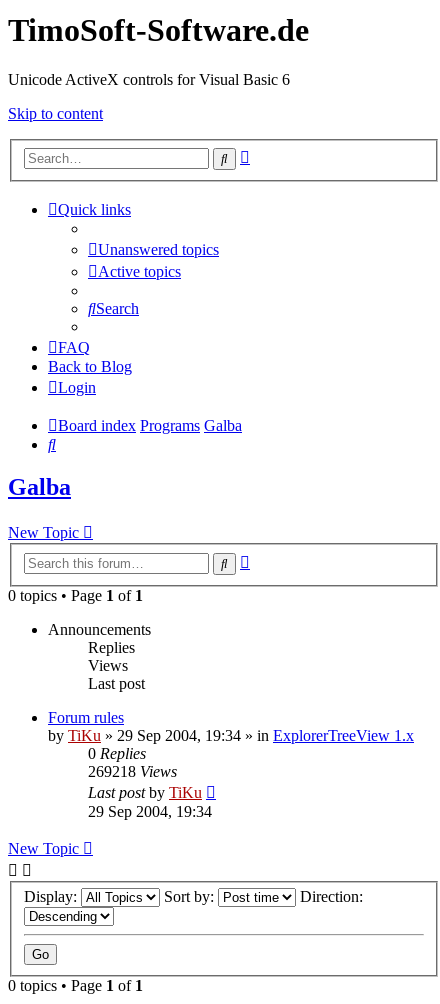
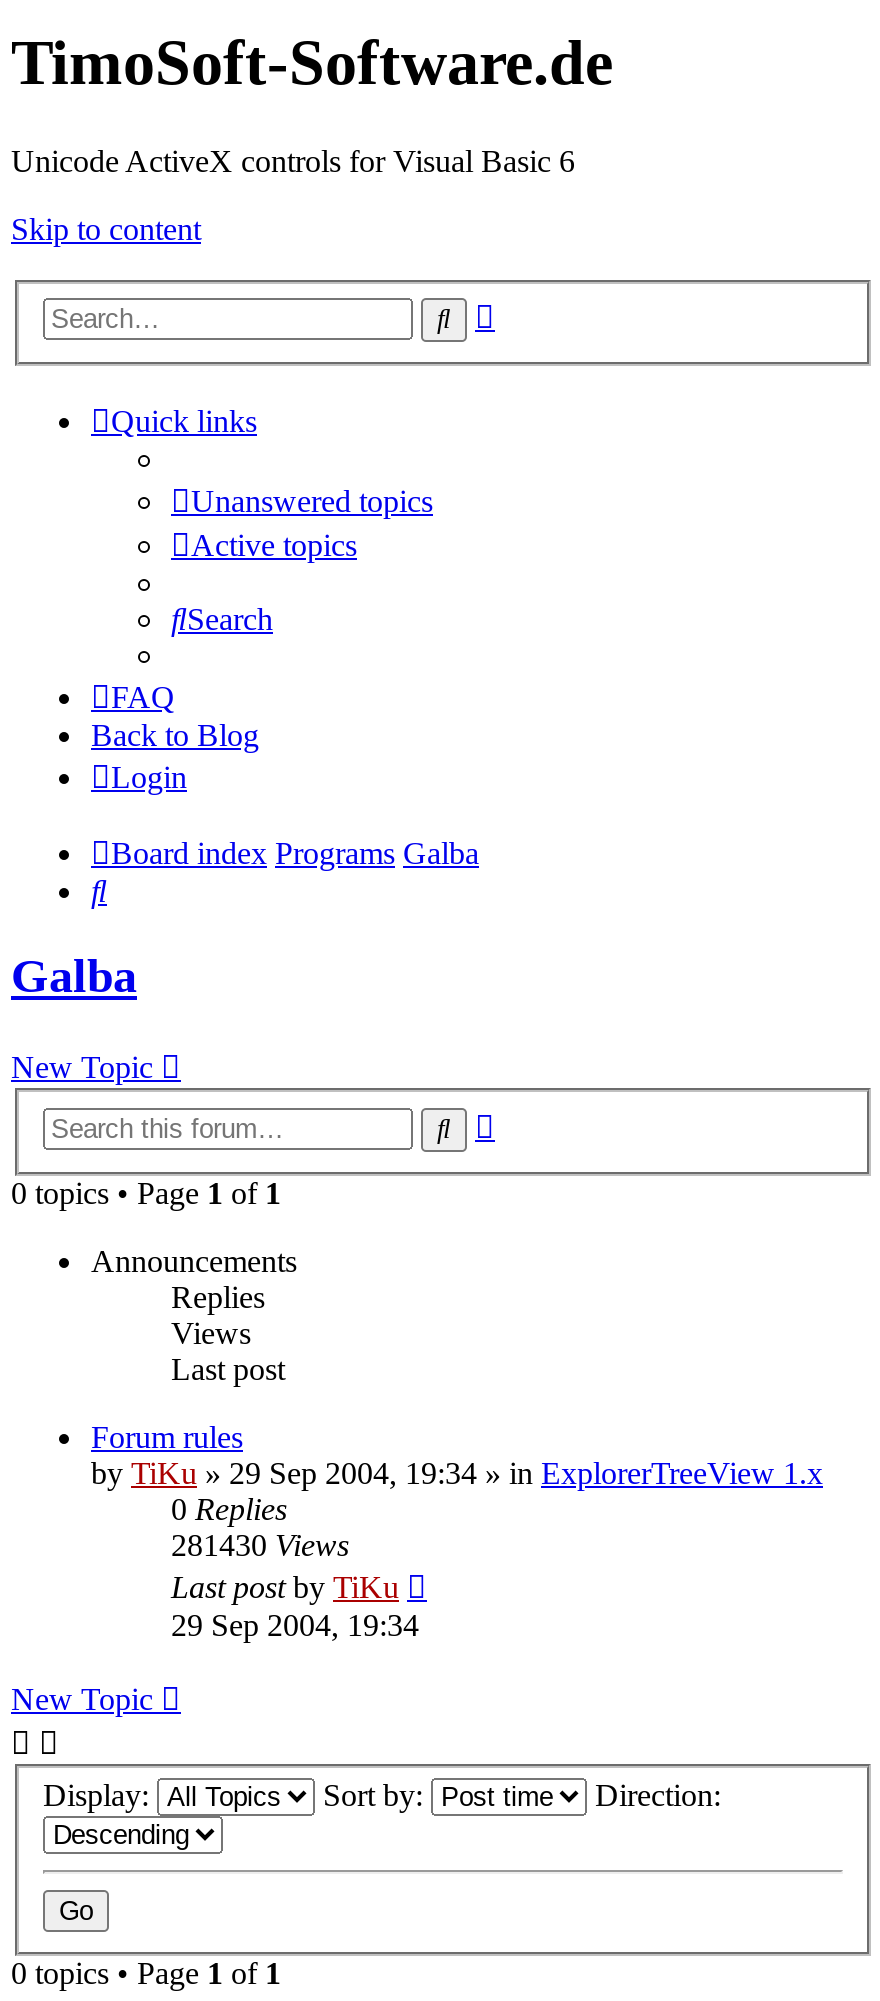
[88,763,177,780] 269218 Views -> [171,1528,349,1562] 281430 Views

